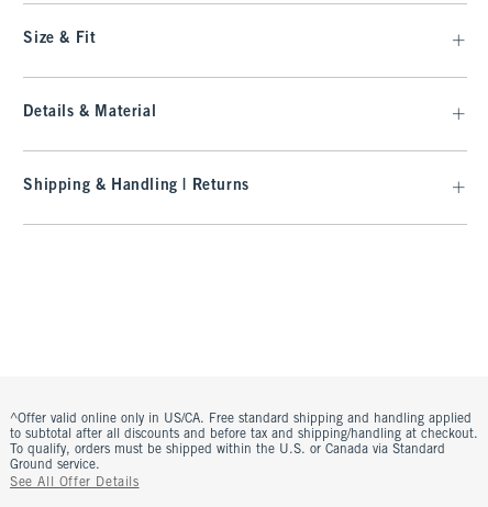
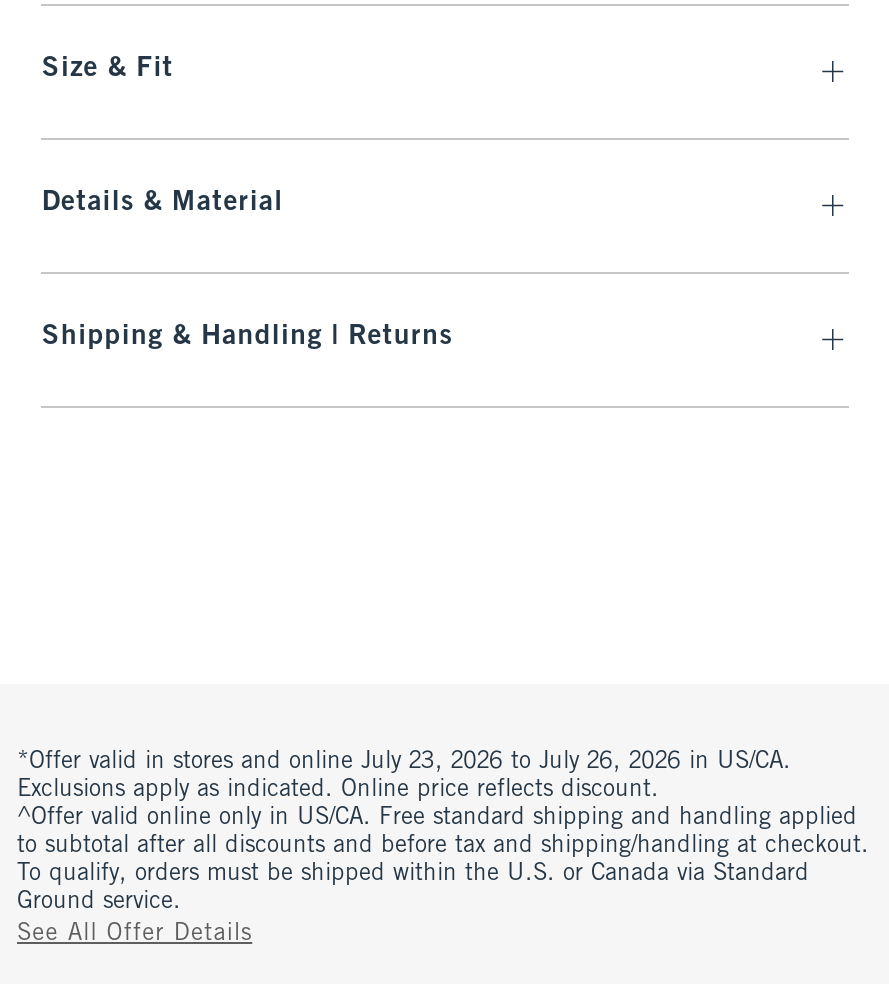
none -> [17,750,791,802] *Offer valid in stores and online July 23, 2026 to July 26, 2026 in US/CA. | Exclusions apply as indicated. Online price reflects discount.

